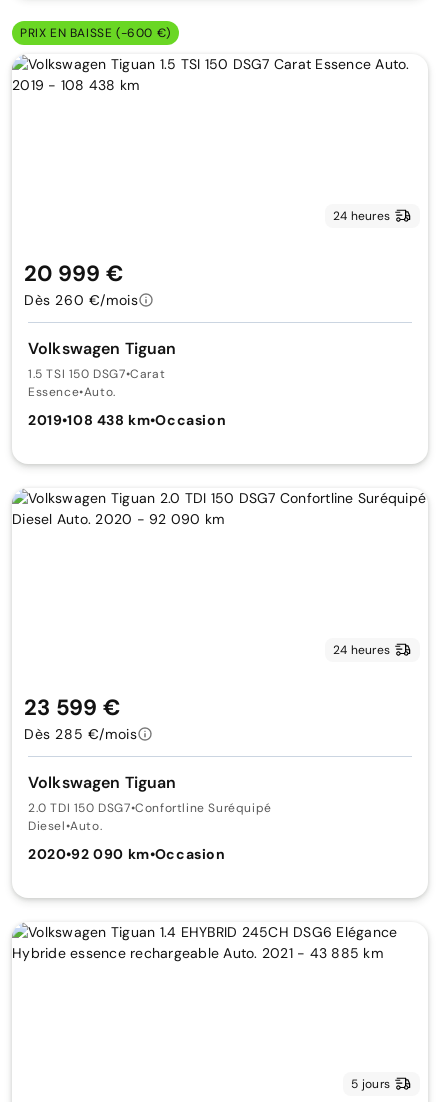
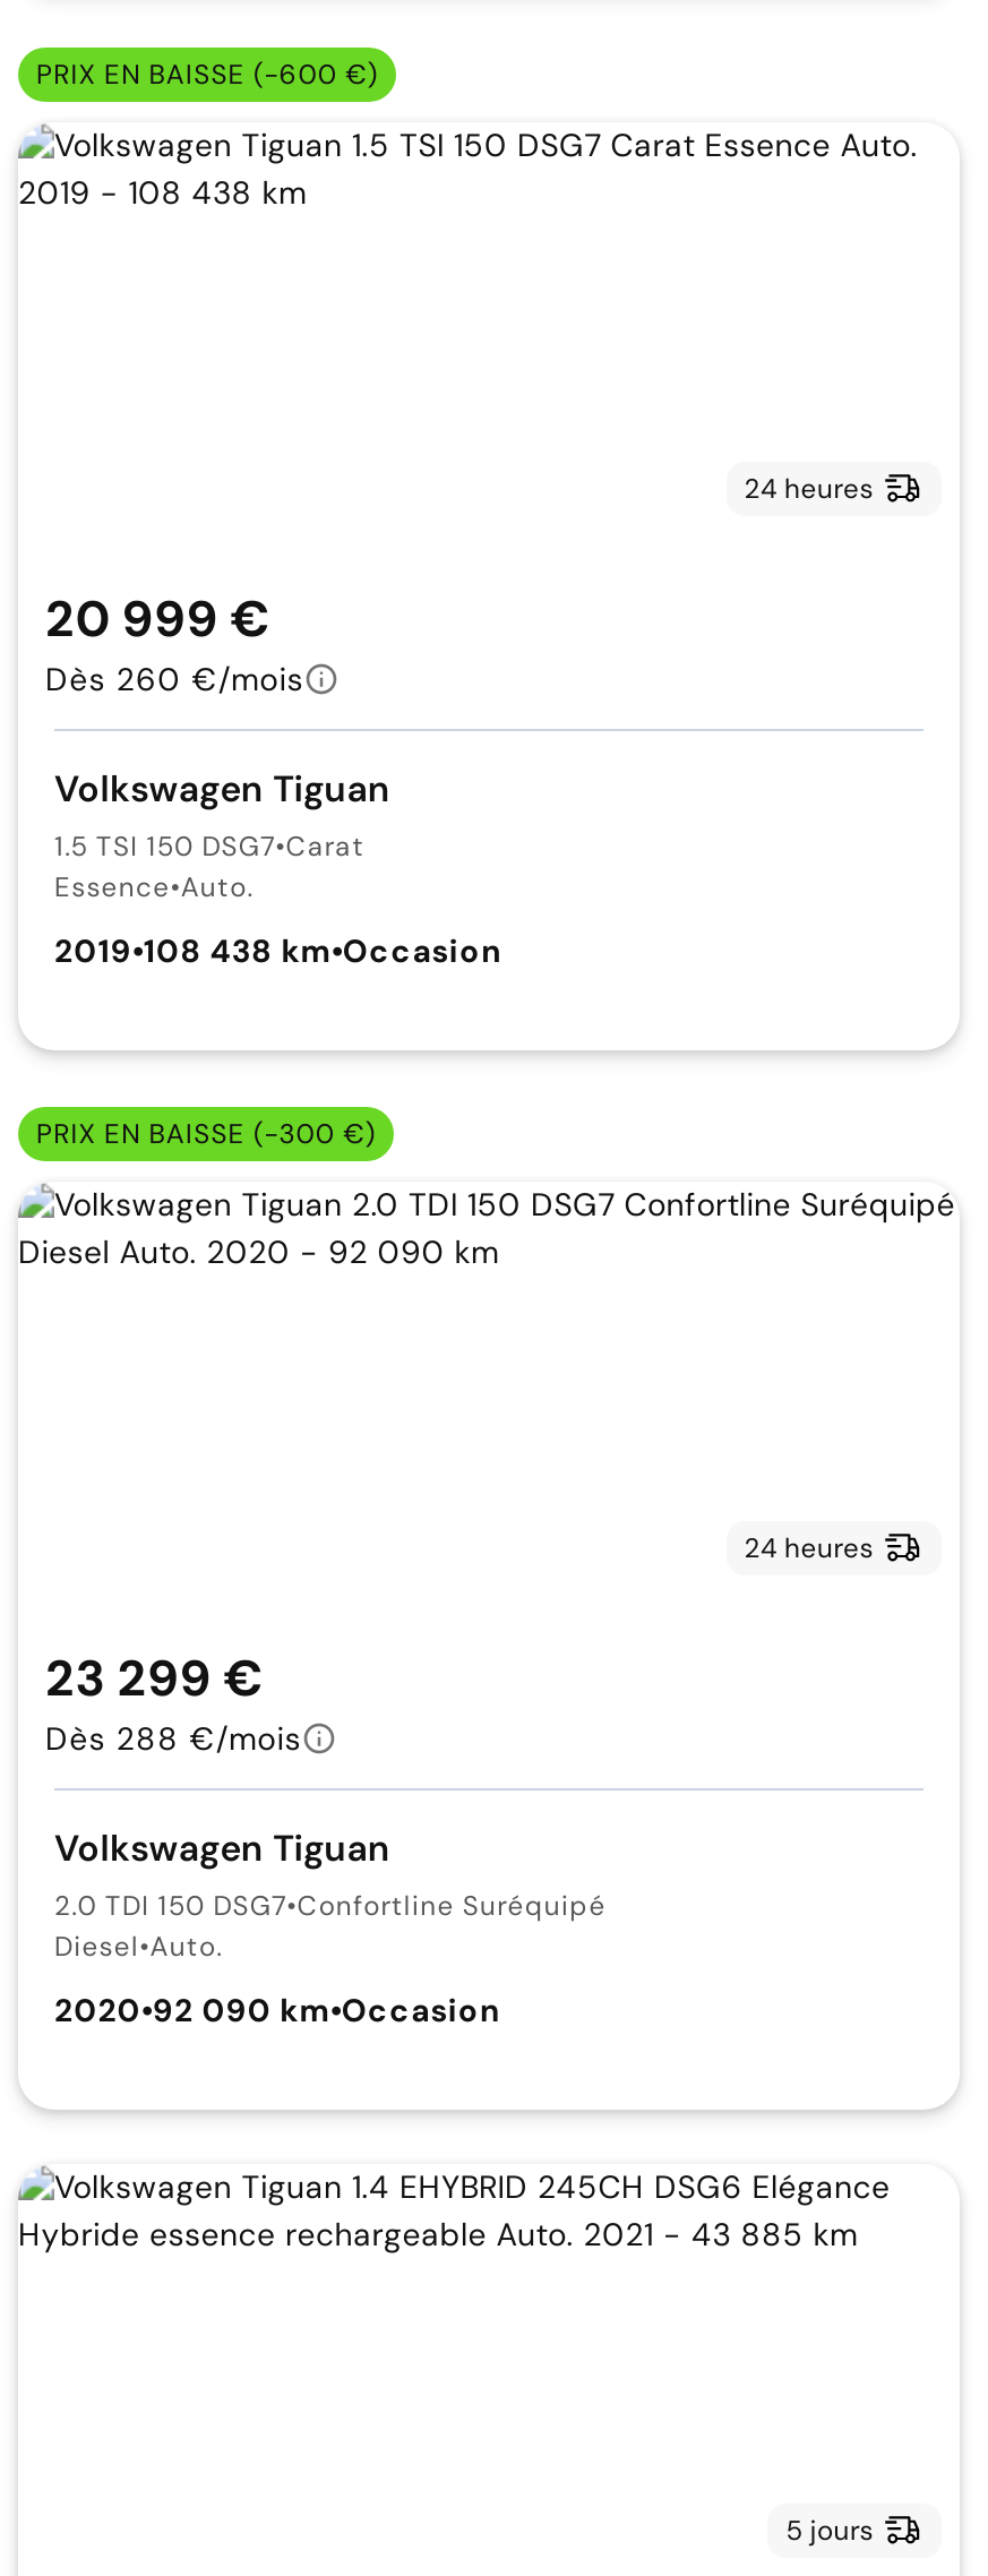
none -> [36,1116,375,1152] PRIX EN BAISSE (-300 €)
[24,693,120,722] 23 599 € -> [45,1645,263,1711] 23 299 €
[24,725,137,743] Dès 285 €/mois -> [45,1718,302,1758] Dès 288 €/mois

